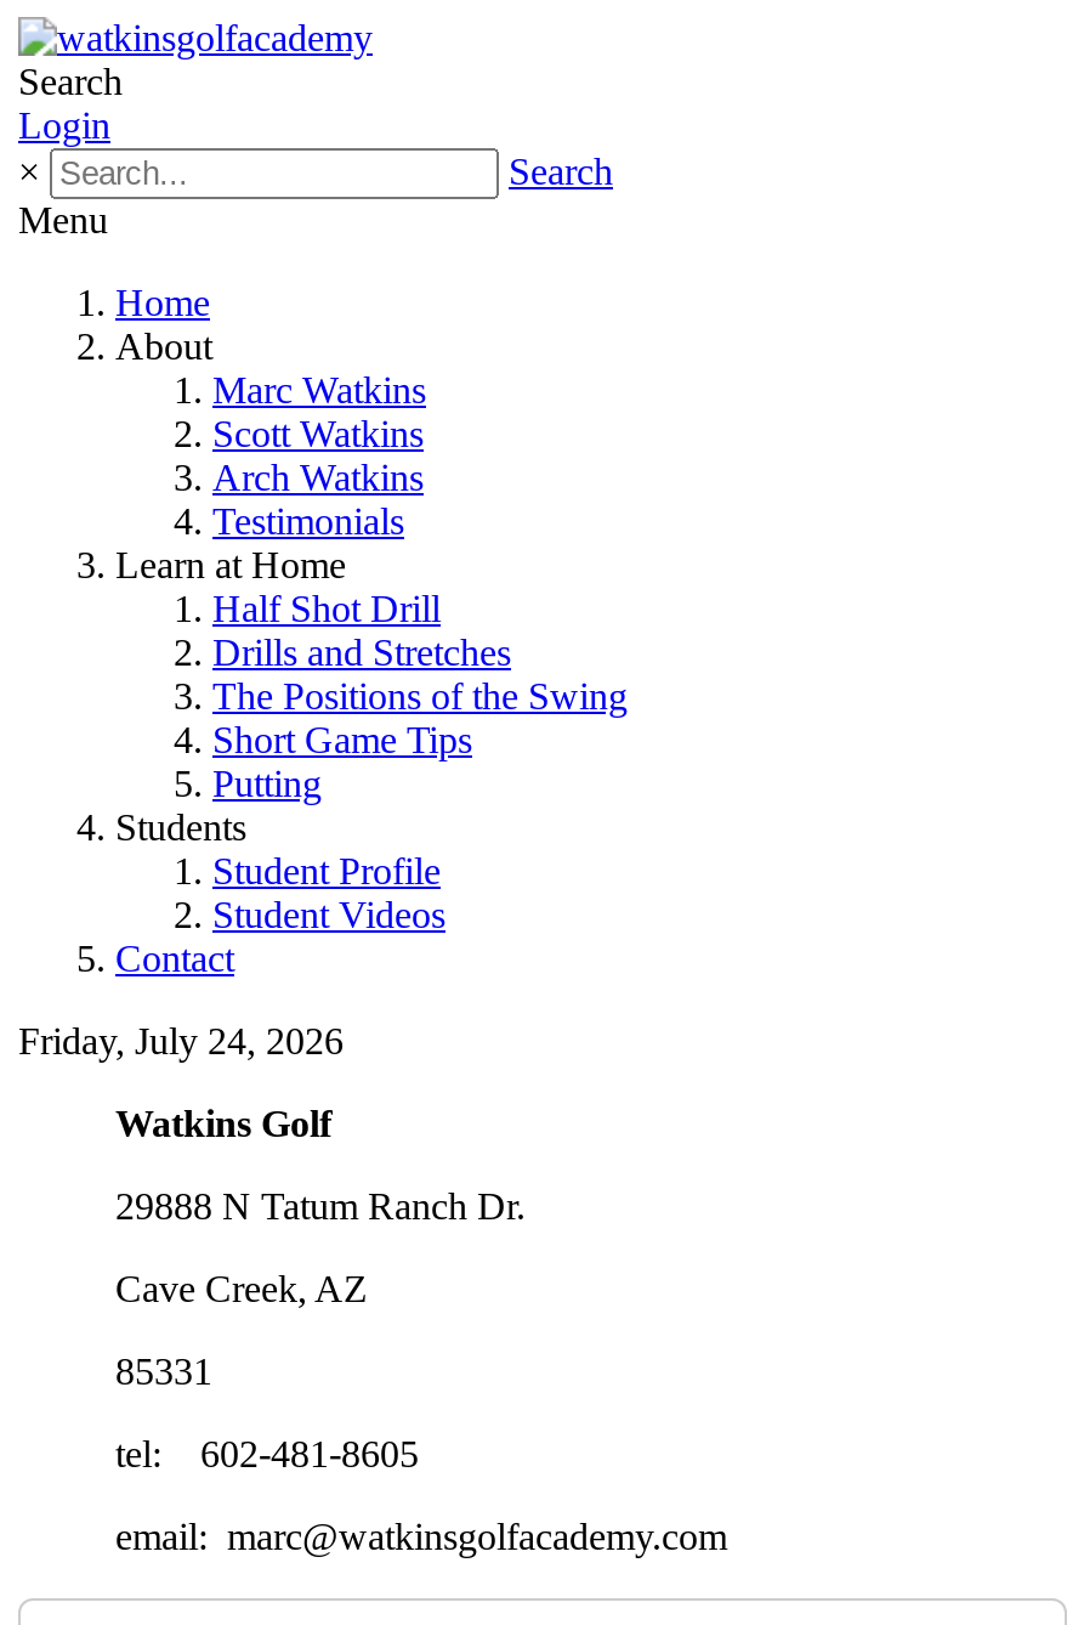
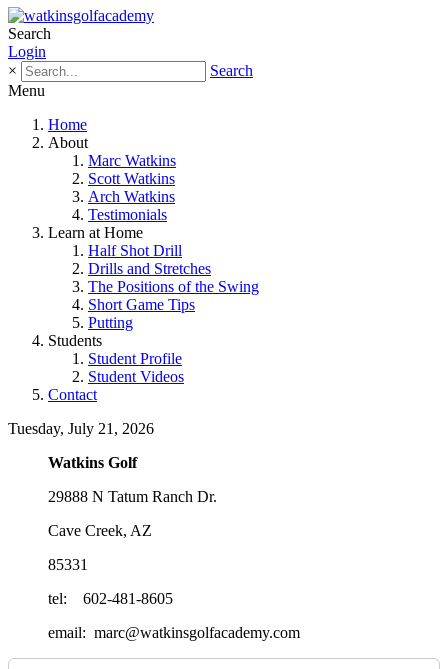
[18,1020,344,1061] Friday, July 24, 2026 -> [8,420,154,437] Tuesday, July 21, 2026

